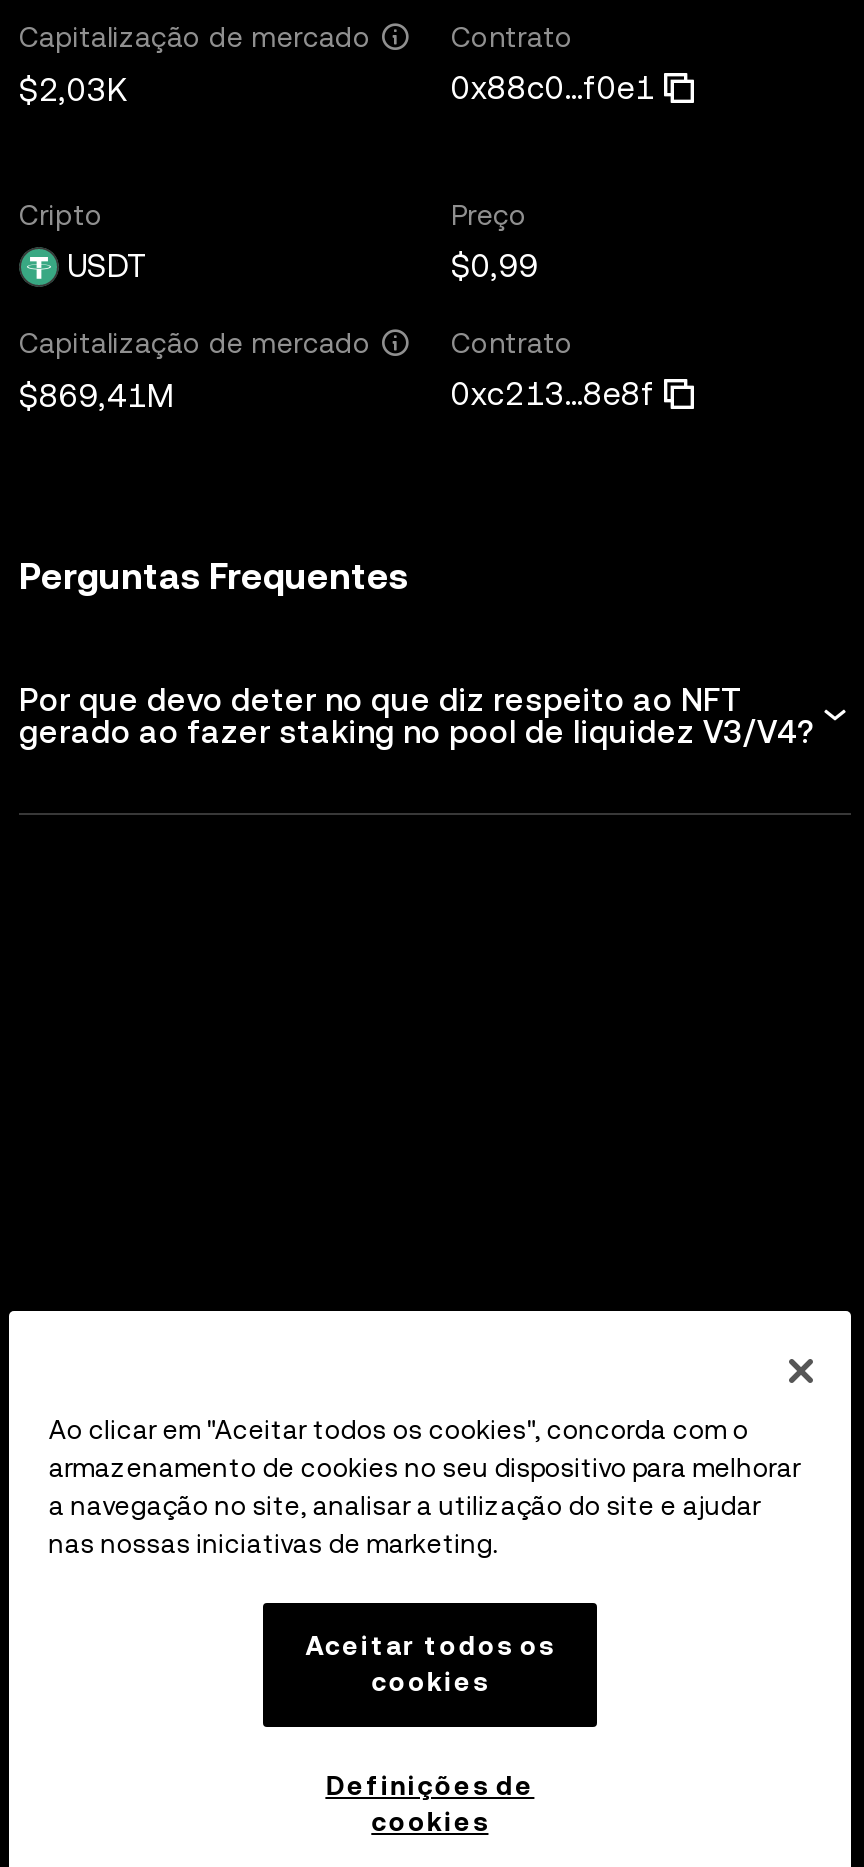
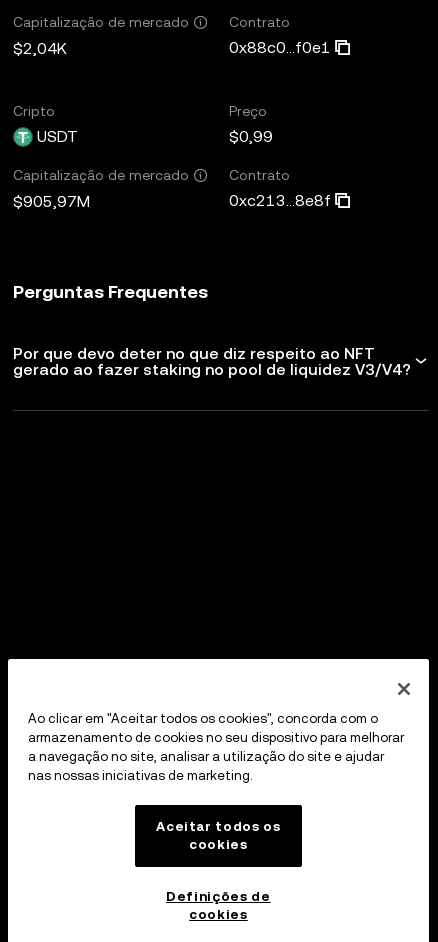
[19,70,127,108] $2,03K -> [13,38,67,57] $2,04K
[19,376,173,414] $869,41M -> [13,191,90,210] $905,97M

